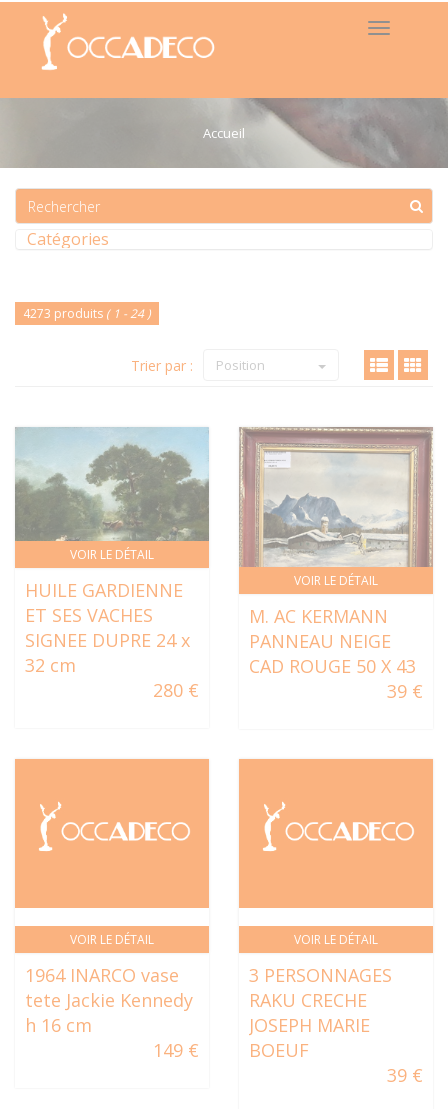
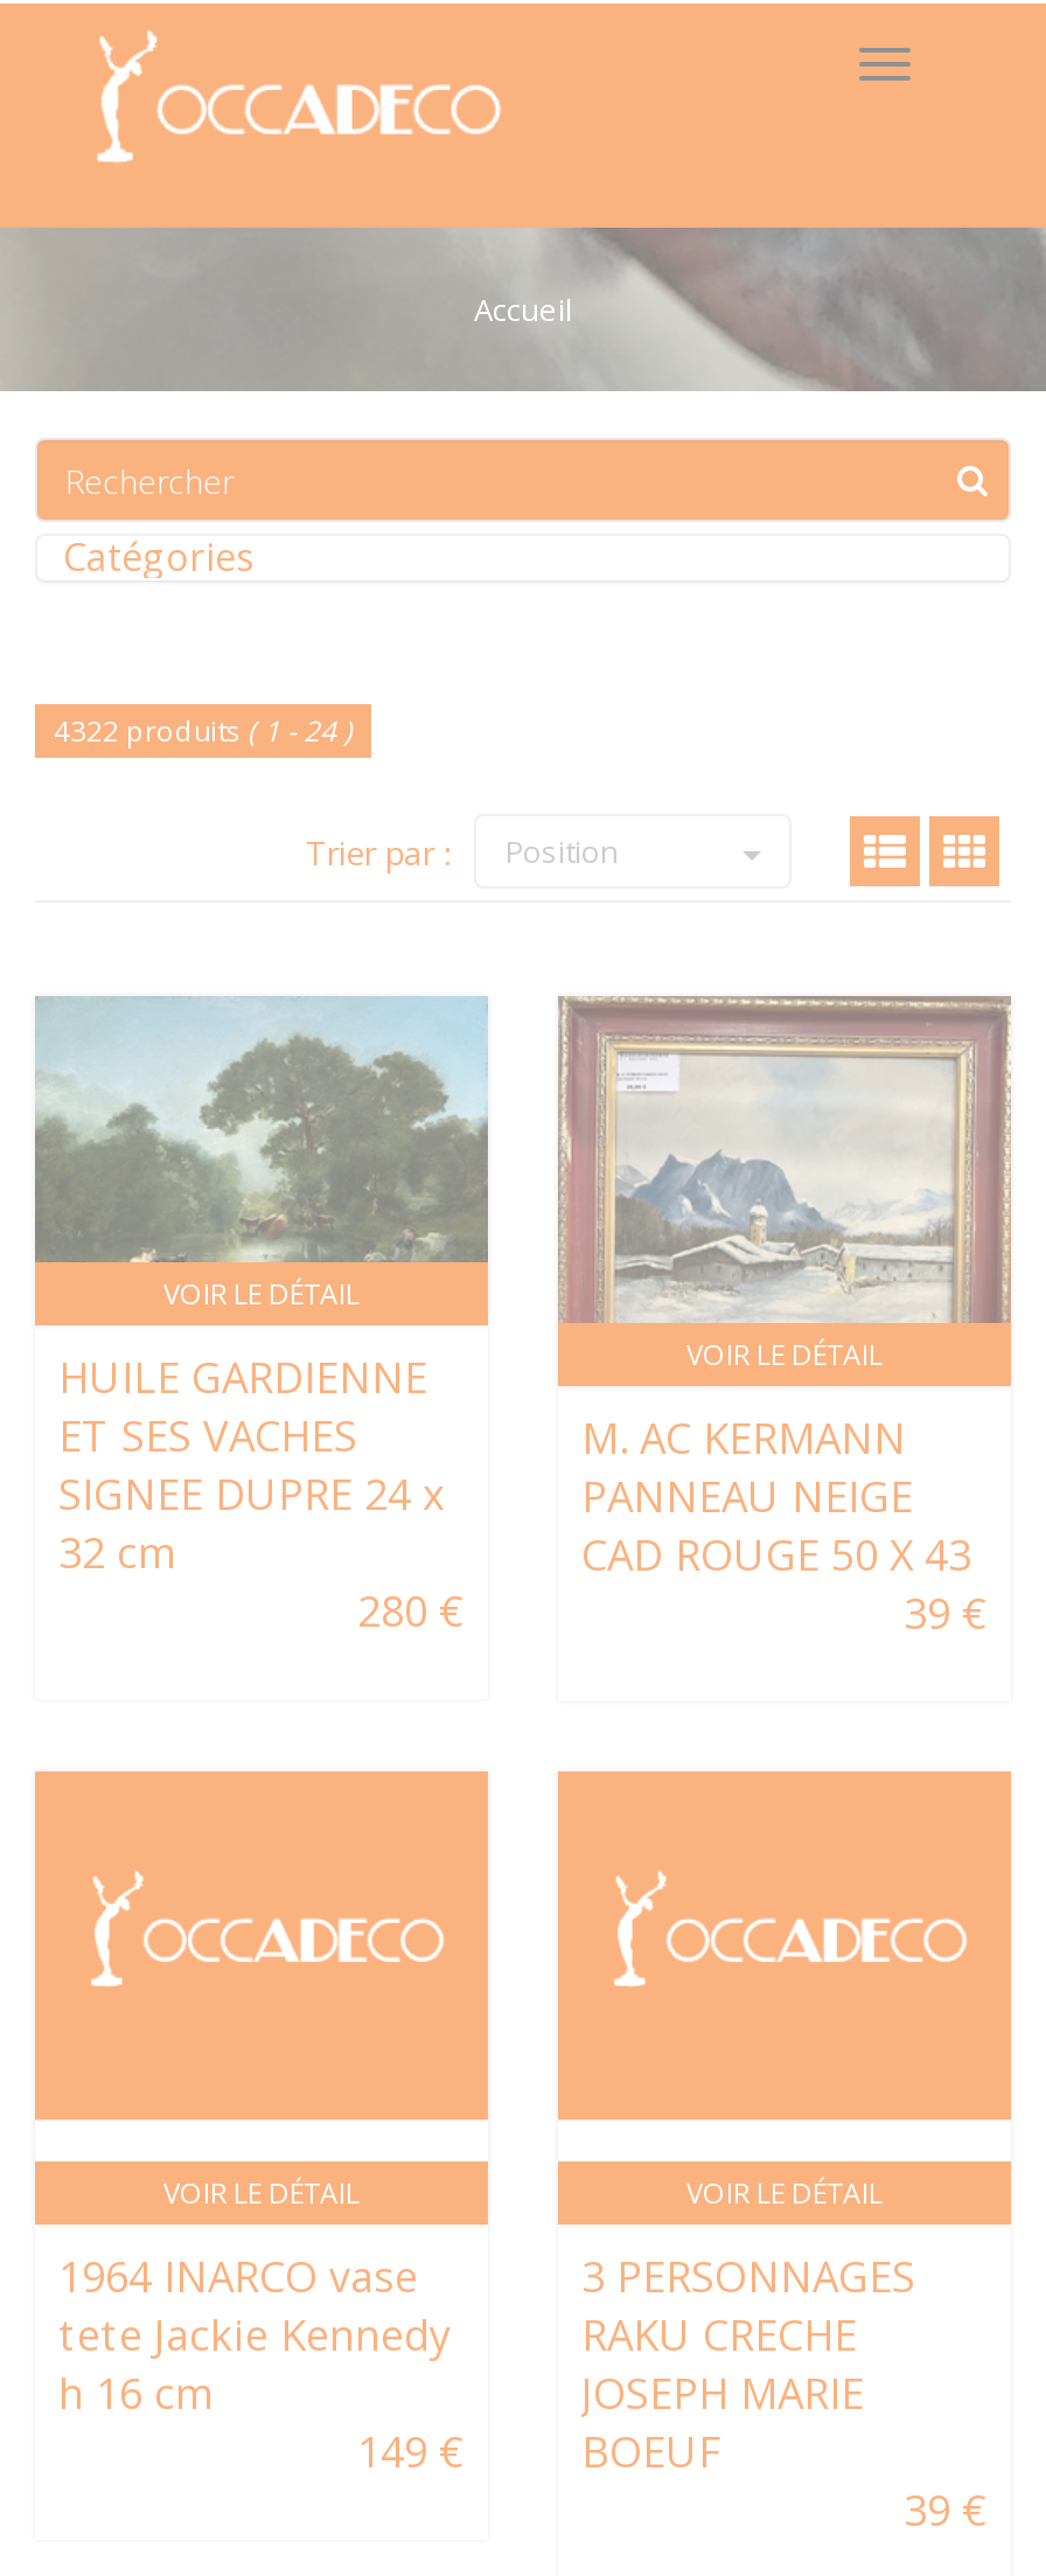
[23,305,151,322] 4273 produits ( 1 - 24 ) -> [54,711,353,751] 4322 produits ( 1 - 24 )

